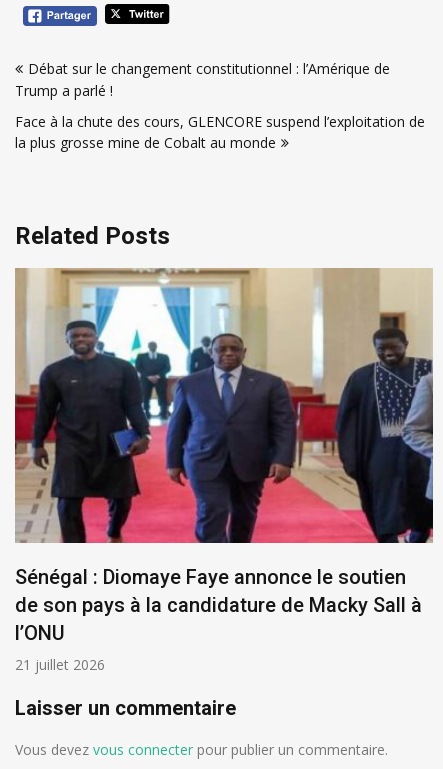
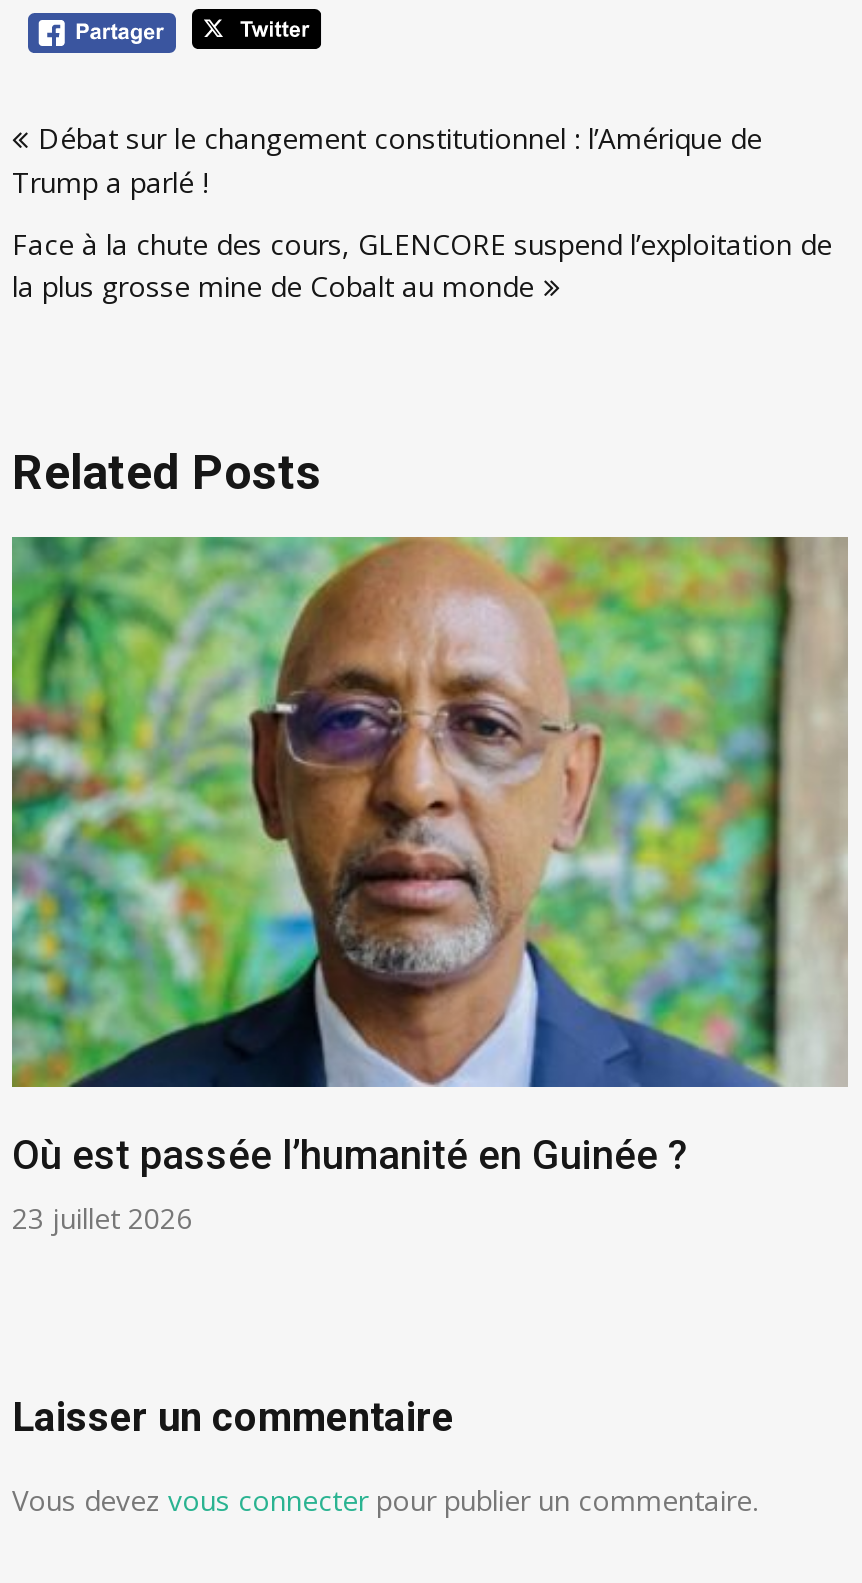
[14,268,434,674] [image] | Sénégal : Diomaye Faye annonce le soutien | de son pays à la candidature de Macky Sall à | l’ONU | 21 juillet 2026 -> [10,535,848,1237] [image] | Où est passée l’humanité en Guinée ? | 23 juillet 2026

